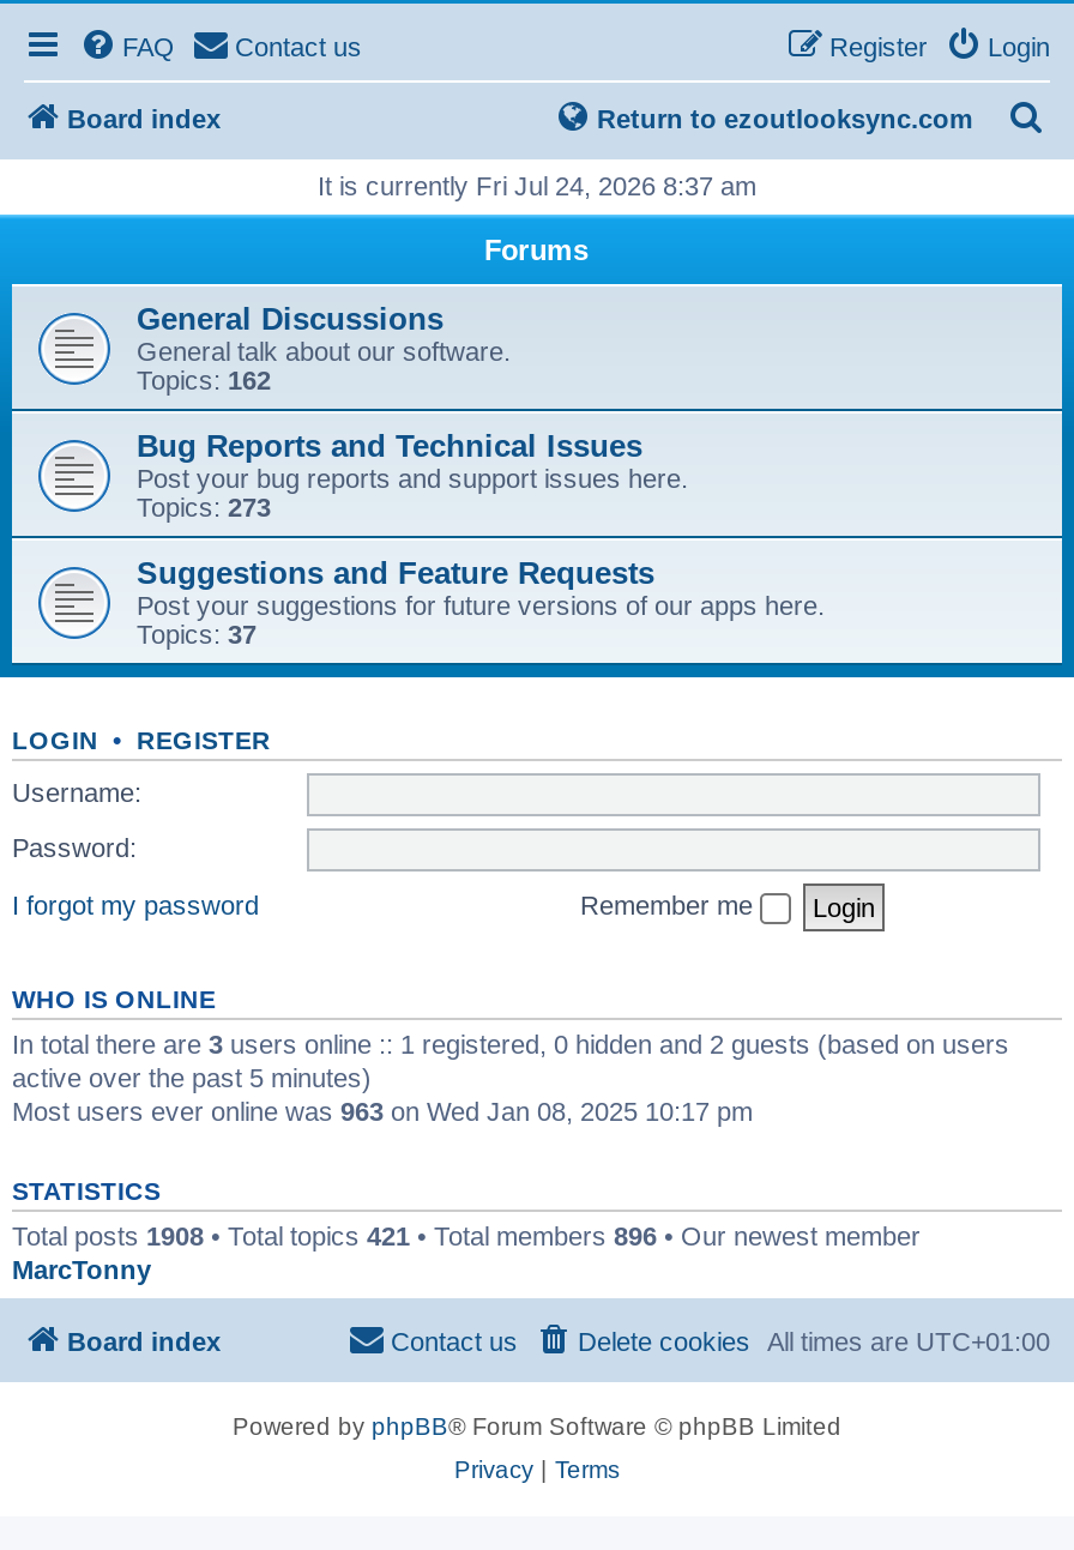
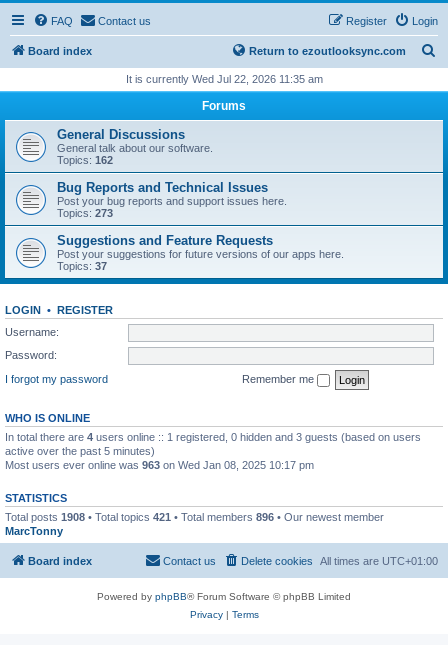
[318,171,756,200] It is currently Fri Jul 24, 2026 8:37 am -> [125,73,322,85] It is currently Wed Jul 22, 2026 11:35 am
[12,1029,1009,1057] In total there are 3 users online :: 1 registered, 0 hidden and 2 guests (based on users -> [5,430,421,442] In total there are 4 users online :: 1 registered, 0 hidden and 3 guests (based on users

